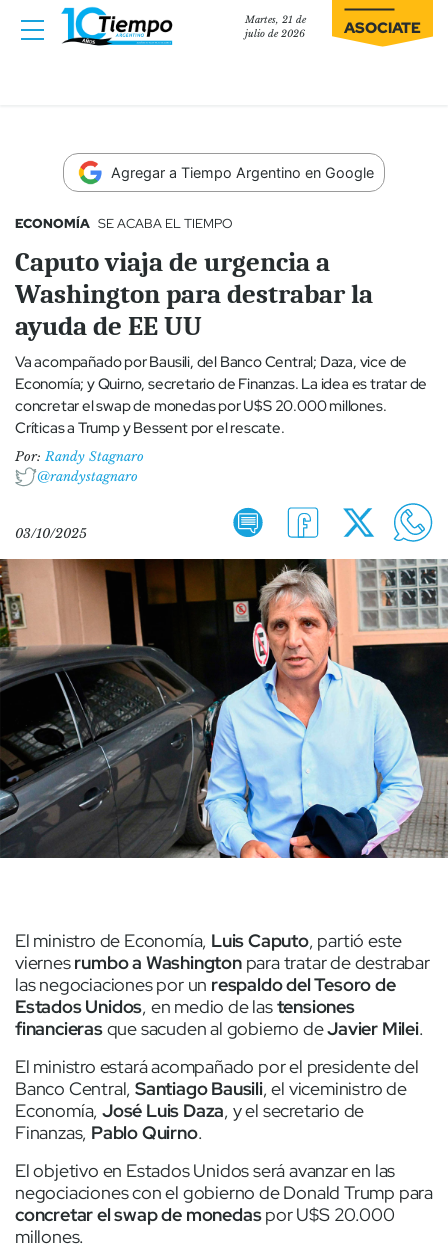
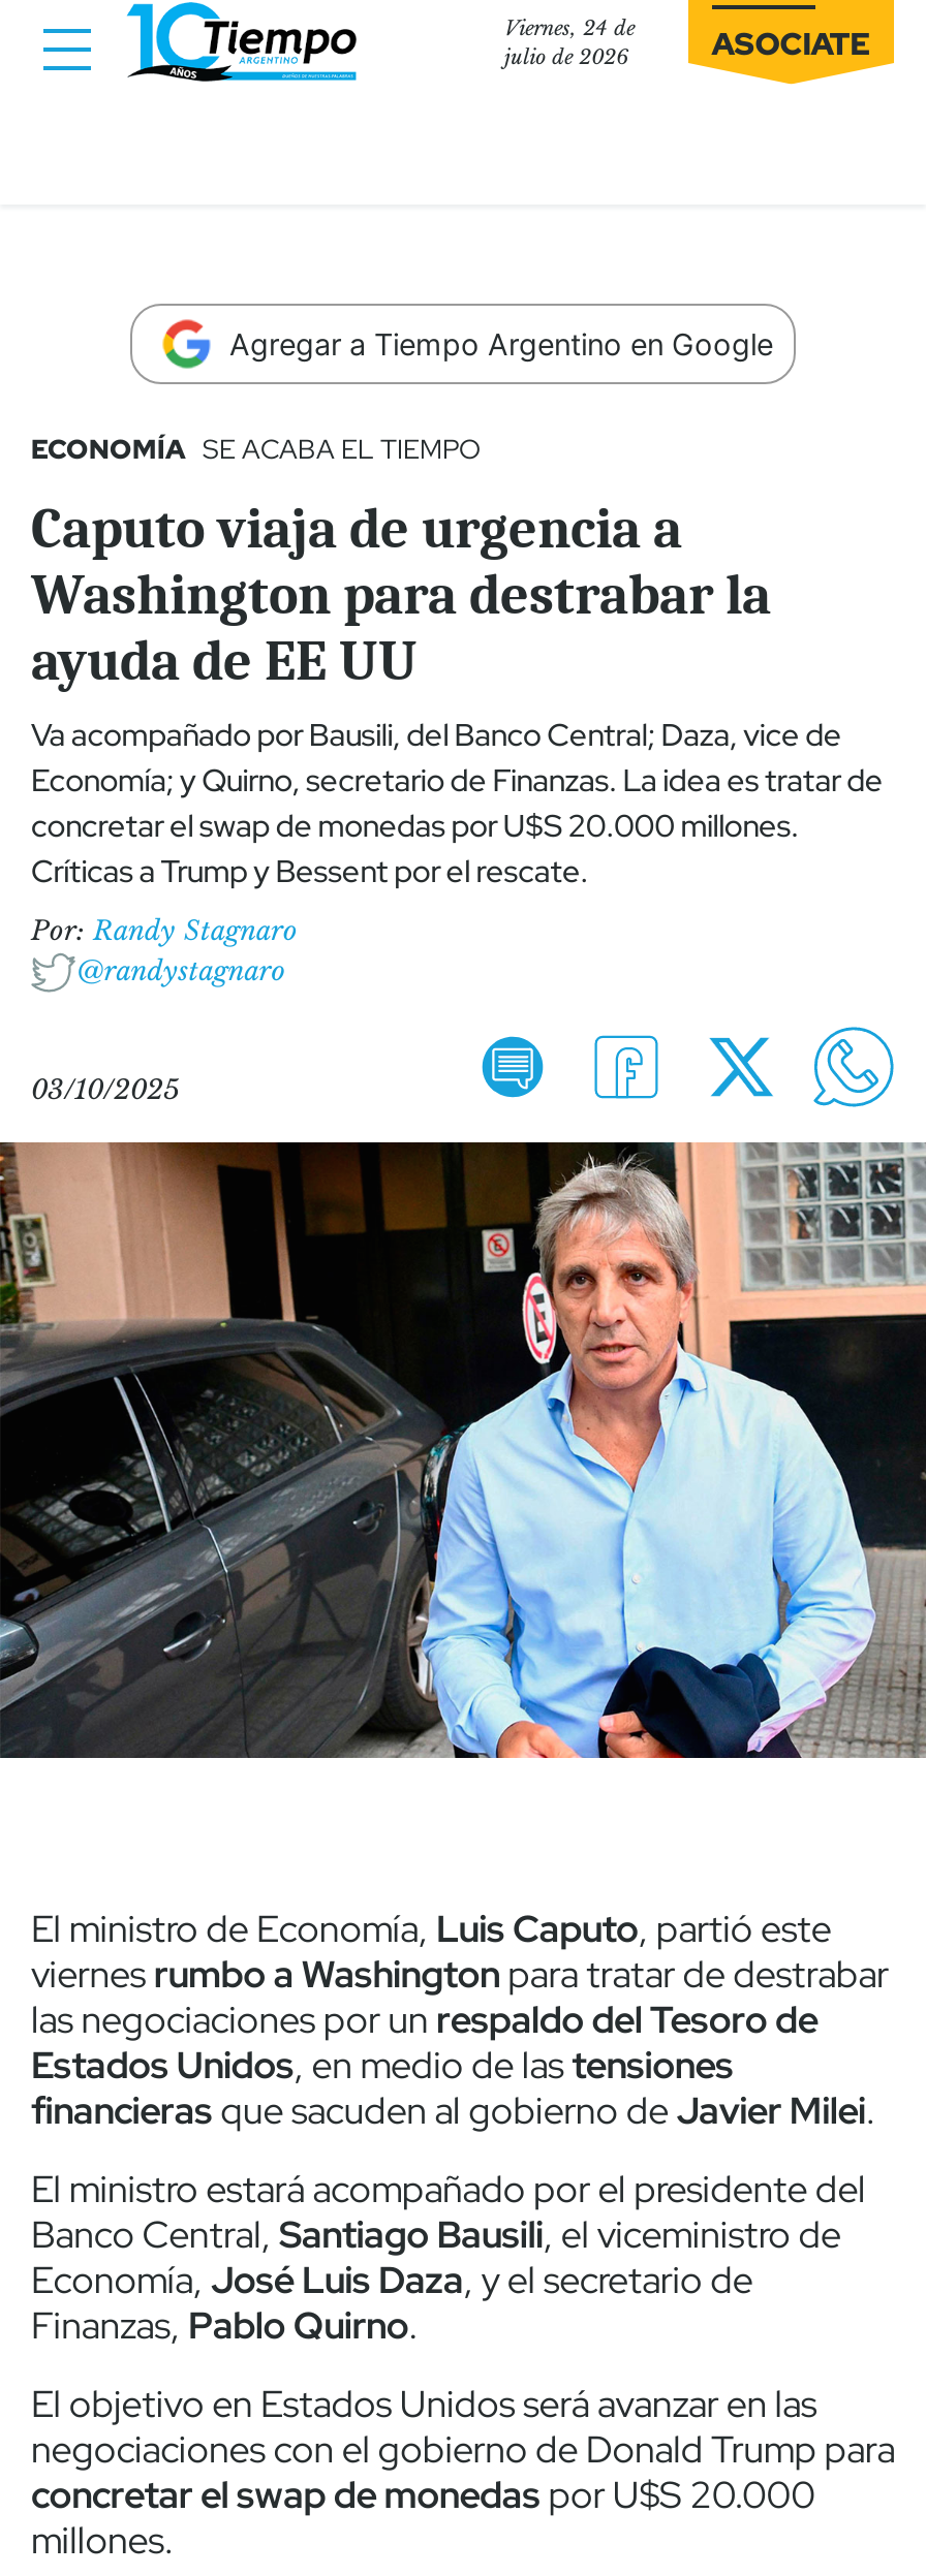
[245,14,306,26] Martes, 21 de -> [505,17,635,41] Viernes, 24 de

